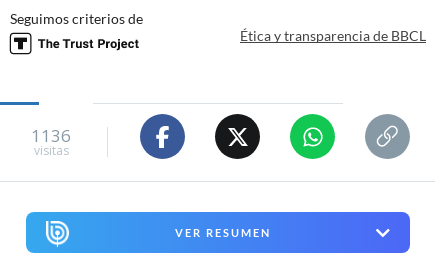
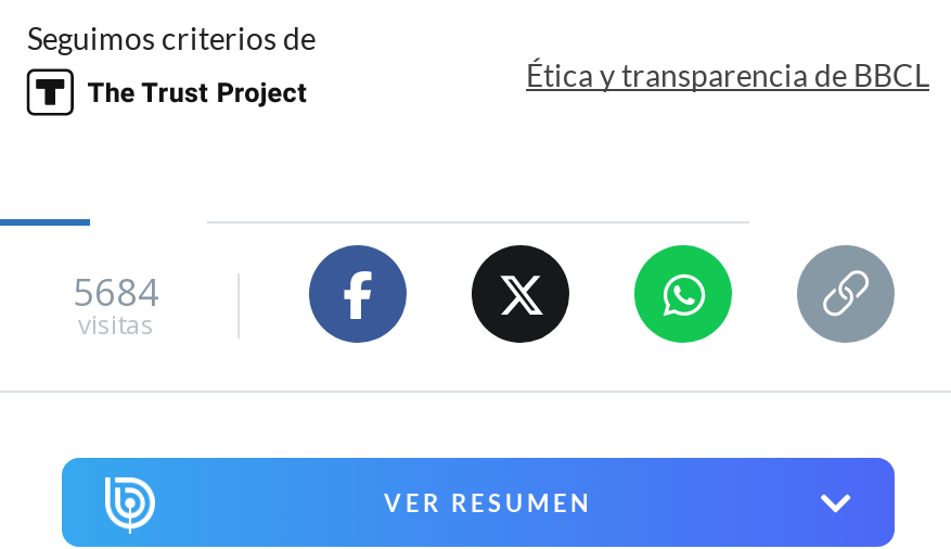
[31,124,71,147] 1136 -> [73,267,159,317] 5684

